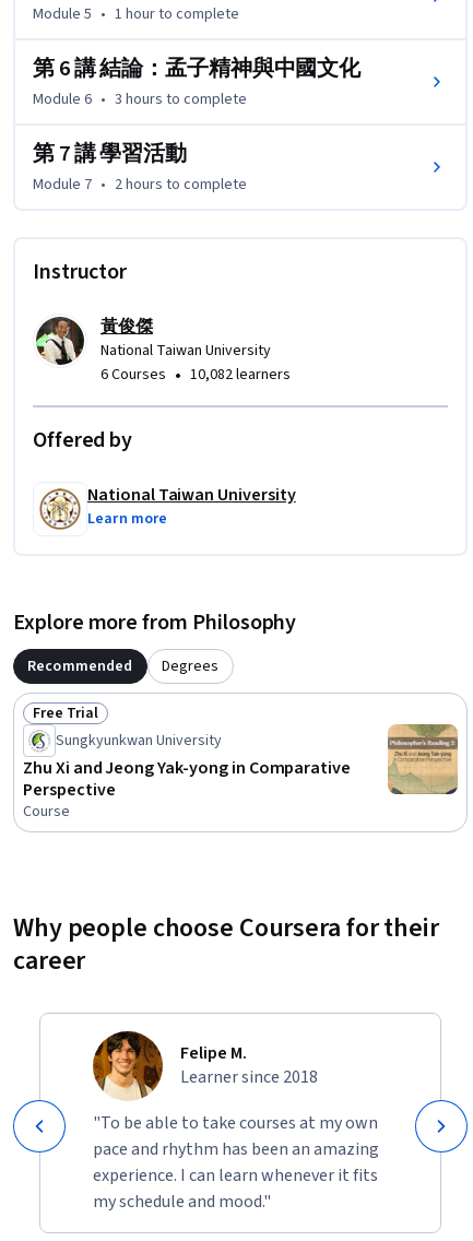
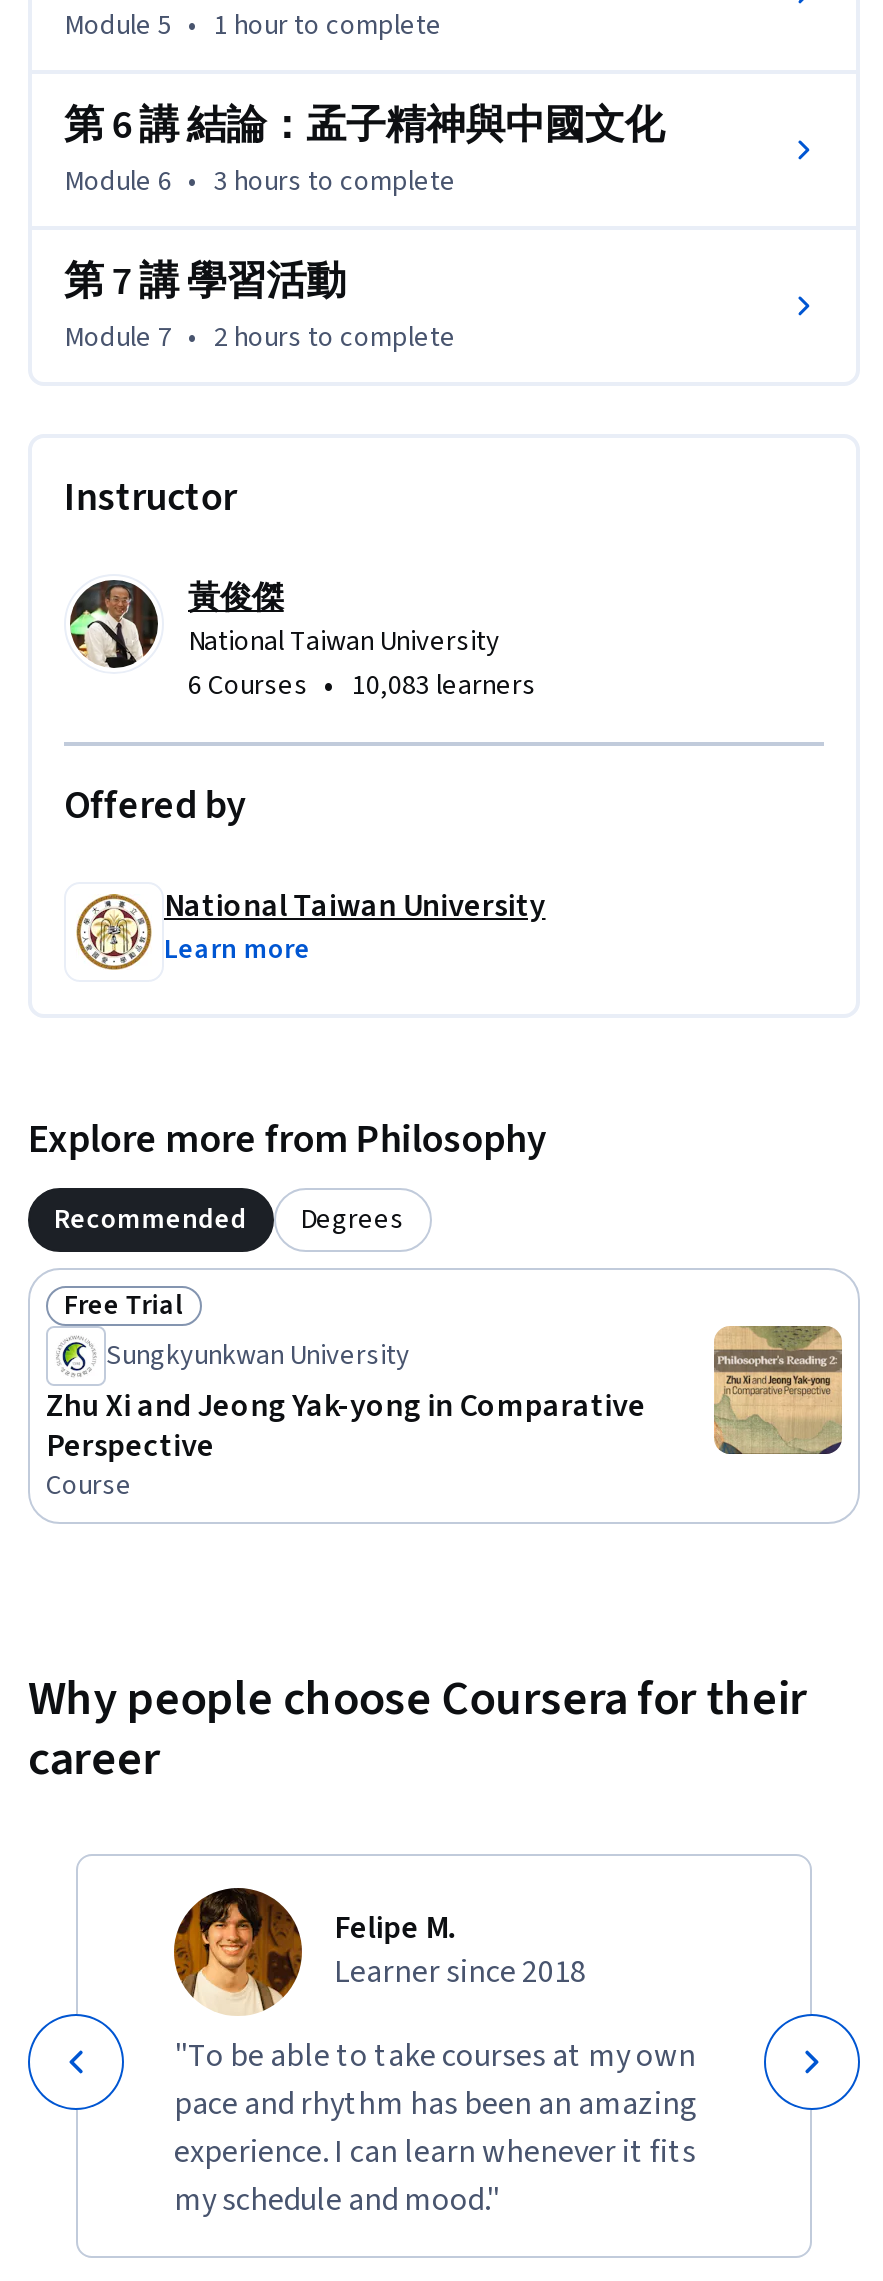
[100,362,291,386] 6 Courses • 10,082 learners -> [188,663,536,707] 6 Courses • 10,083 learners

